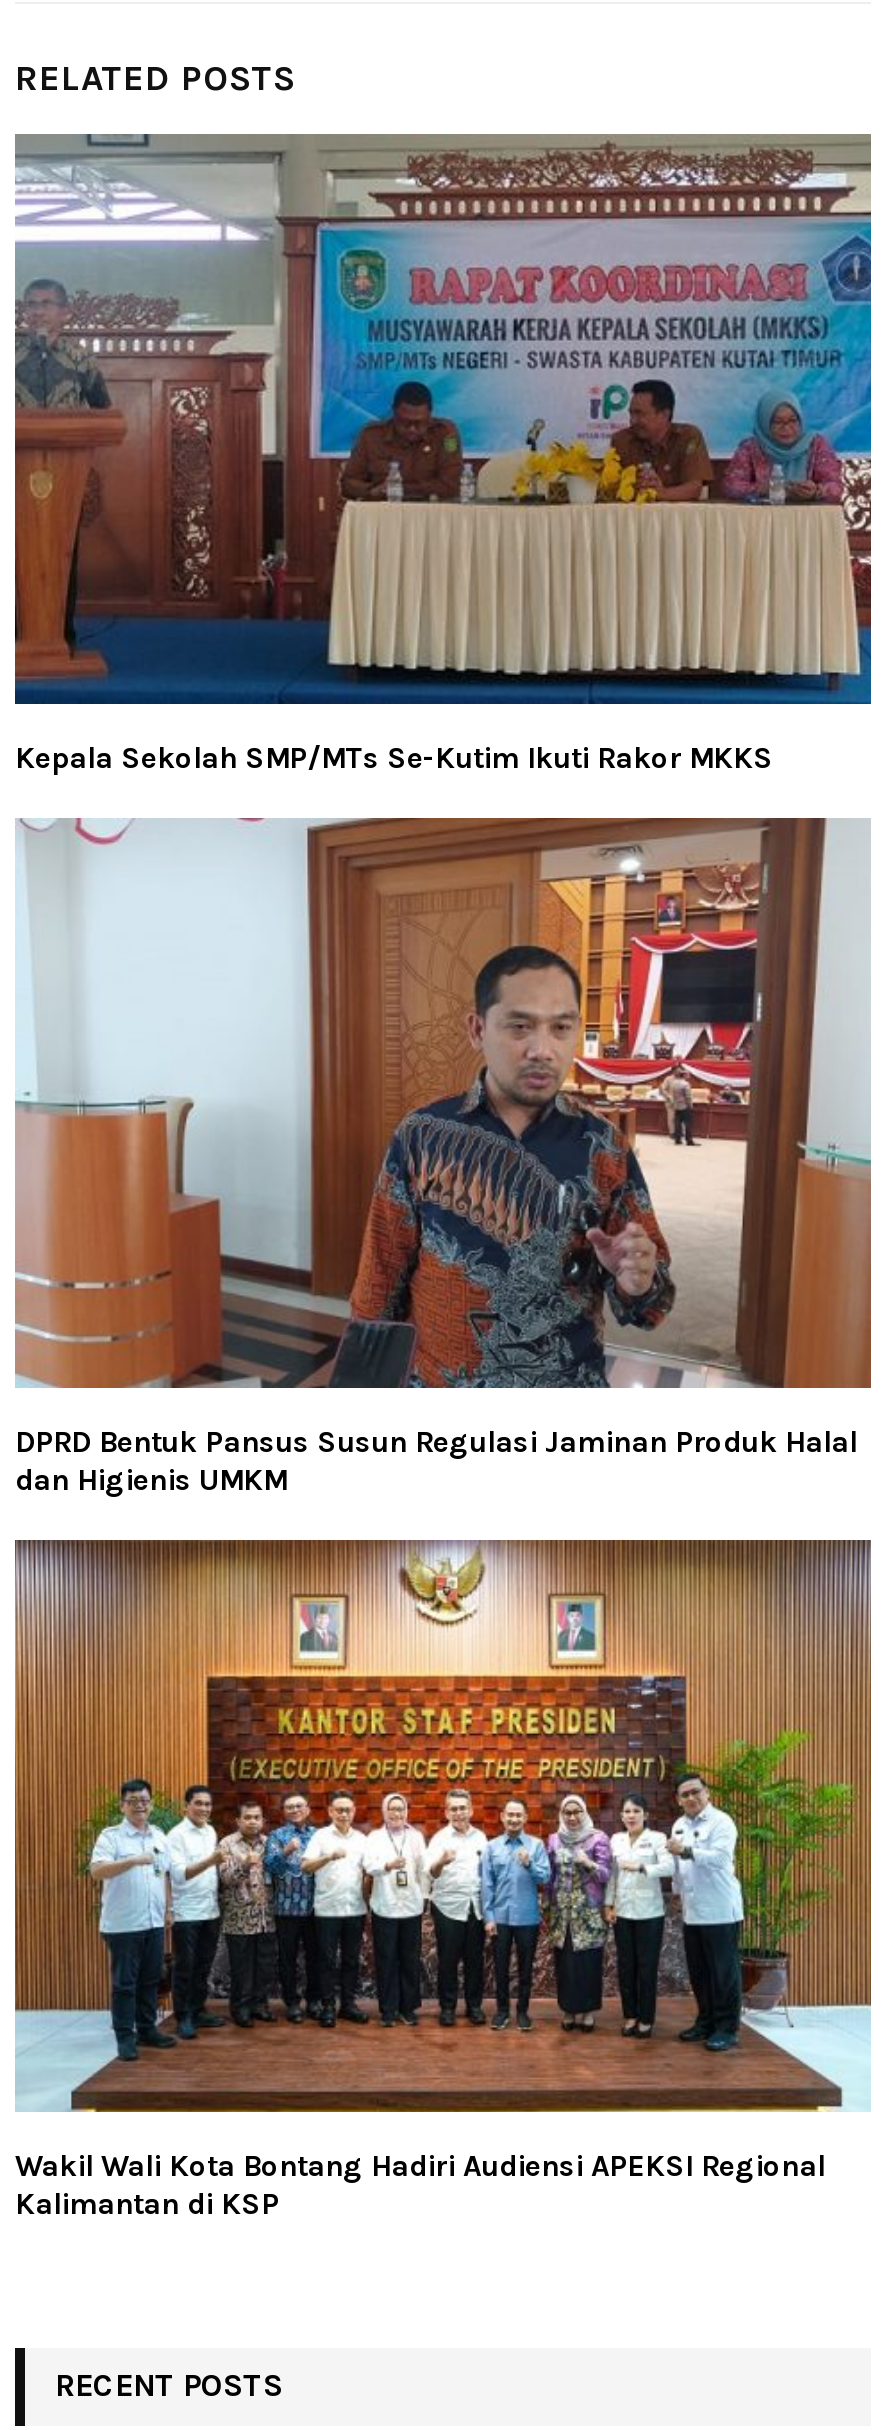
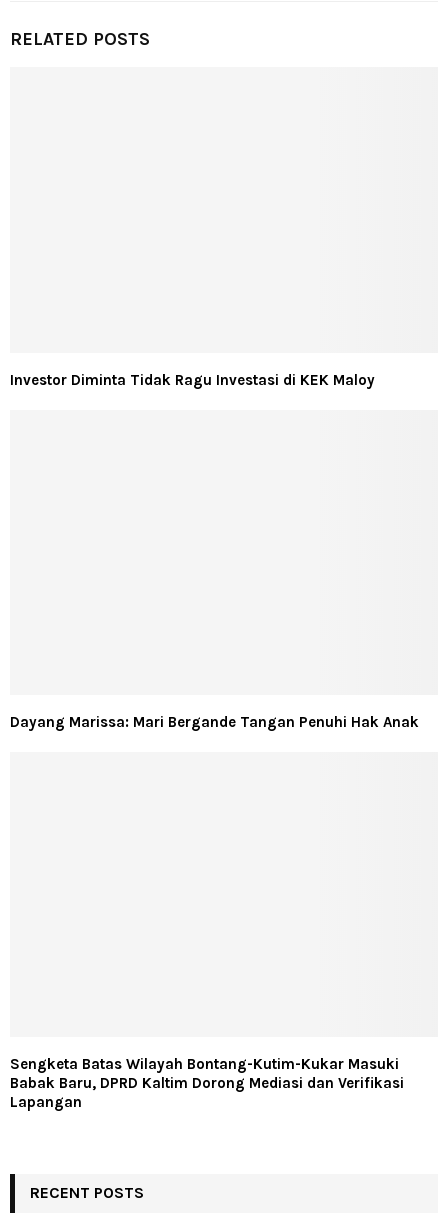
[13,133,873,707] [image] -> none
[15,741,773,777] Kepala Sekolah SMP/MTs Se-Kutim Ikuti Rakor MKKS -> [10,371,375,389] Investor Diminta Tidak Ragu Investasi di KEK Maloy
[13,815,873,1391] [image] -> none
[15,1425,857,1499] DPRD Bentuk Pansus Susun Regulasi Jaminan Produk Halal | dan Higienis UMKM -> [10,713,419,731] Dayang Marissa: Mari Bergande Tangan Penuhi Hak Anak
[13,1537,873,2113] [image] -> none
[15,2148,825,2222] Wakil Wali Kota Bontang Hadiri Audiensi APEKSI Regional | Kalimantan di KSP -> [10,1055,404,1111] Sengketa Batas Wilayah Bontang-Kutim-Kukar Masuki | Babak Baru, DPRD Kaltim Dorong Mediasi dan Verifikasi | Lapangan

